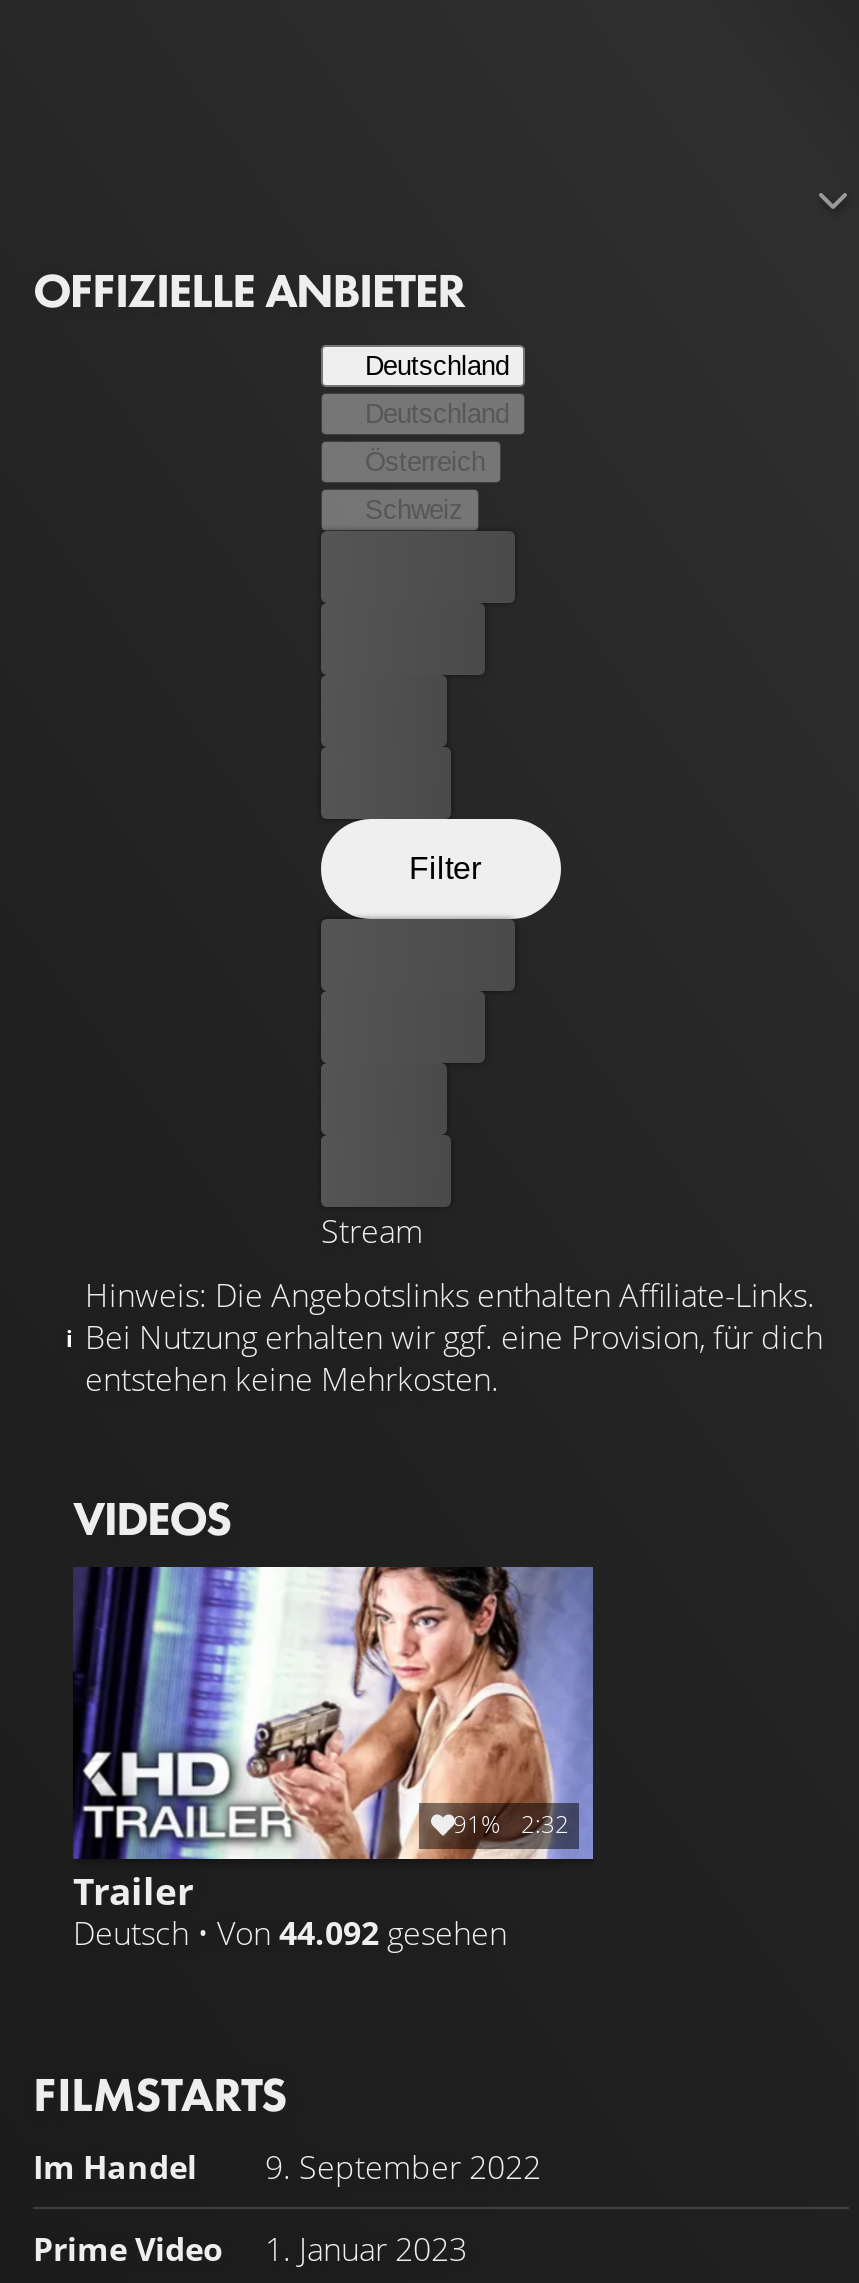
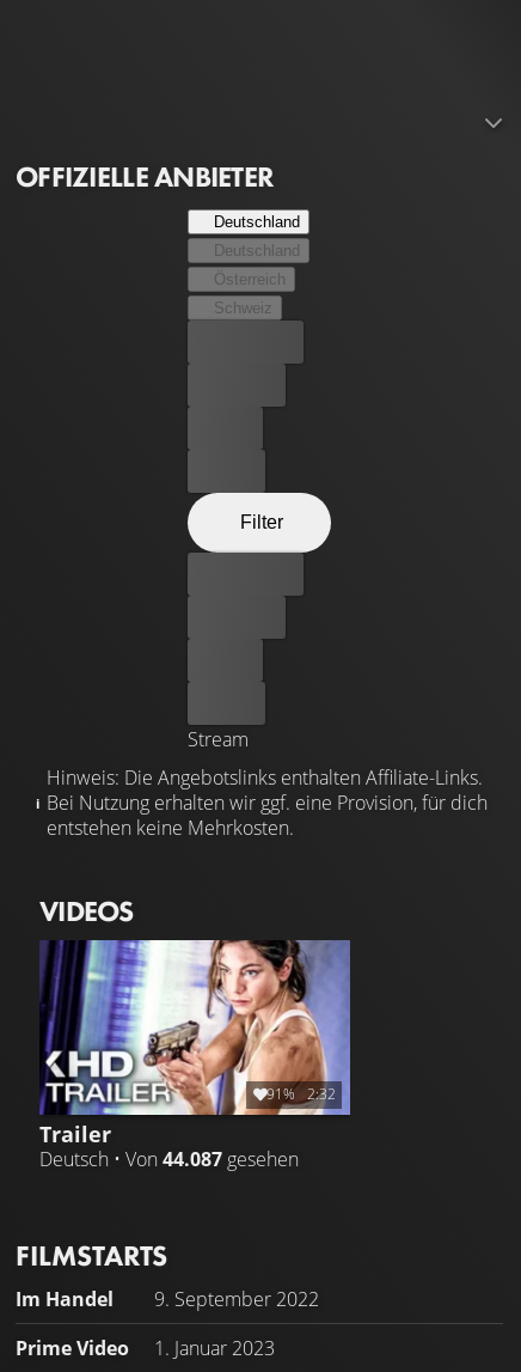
[73,1911,507,1955] Deutsch • Von 44.092 gesehen -> [39,1146,299,1172] Deutsch • Von 44.087 gesehen

